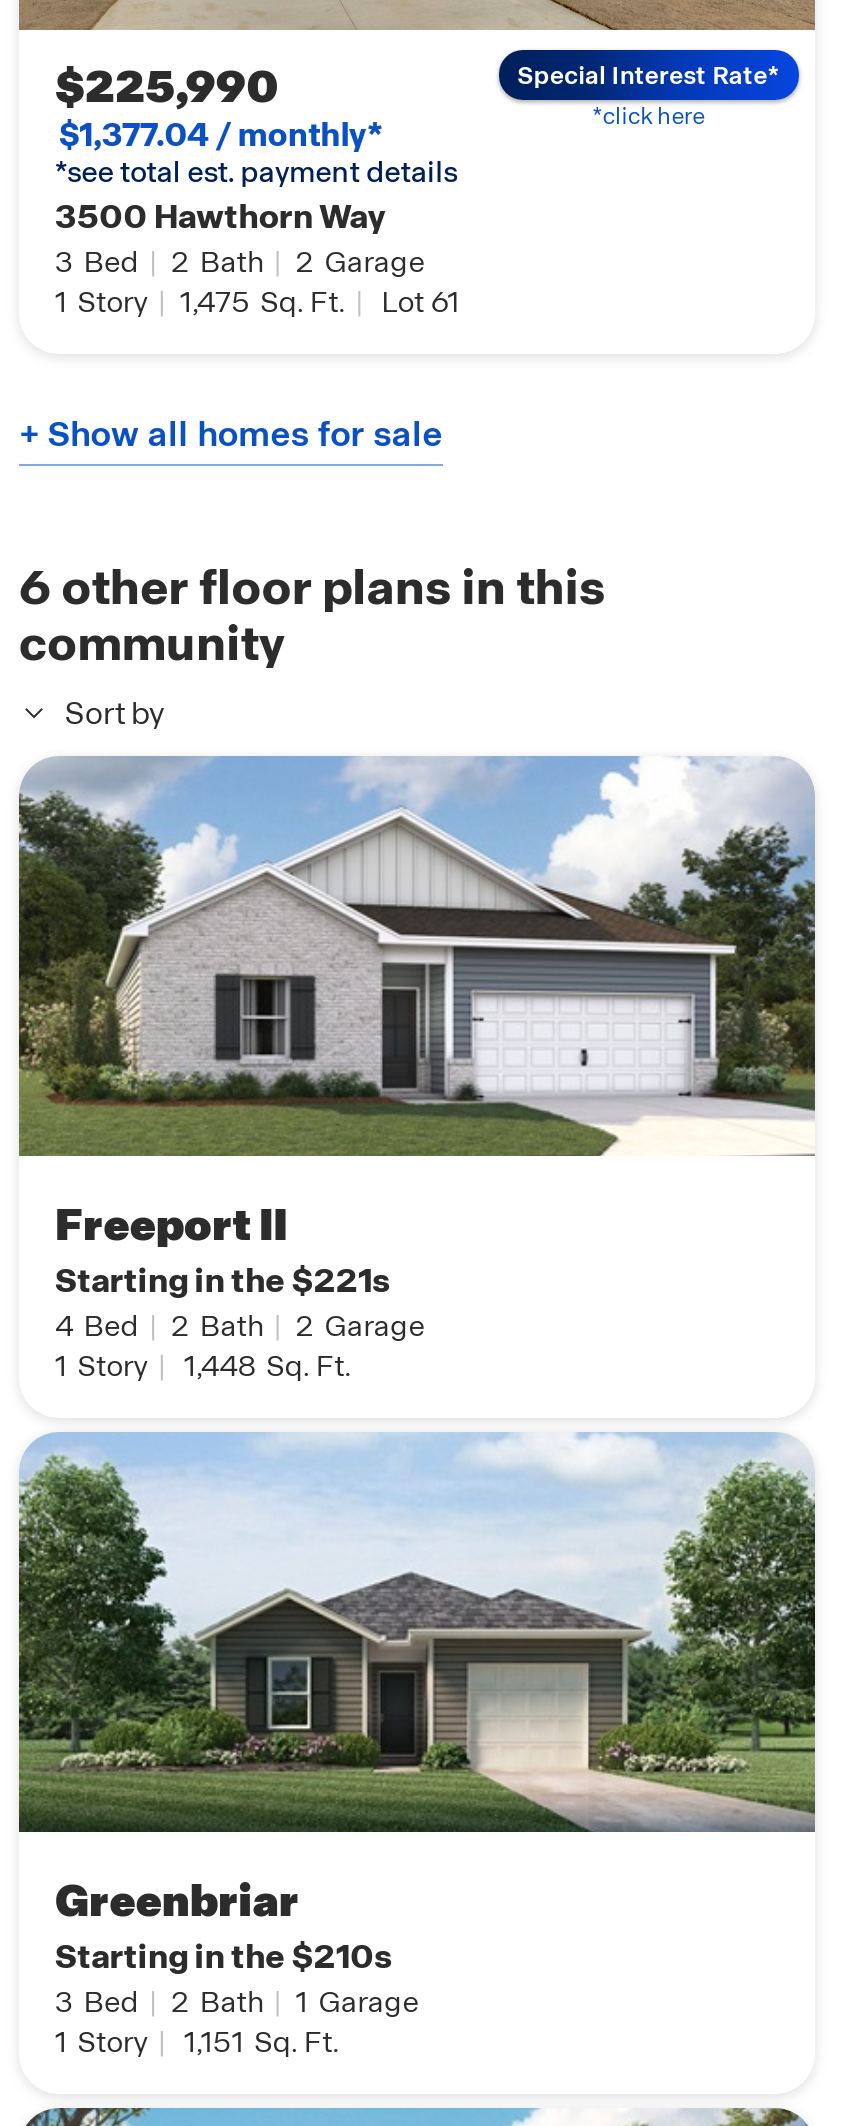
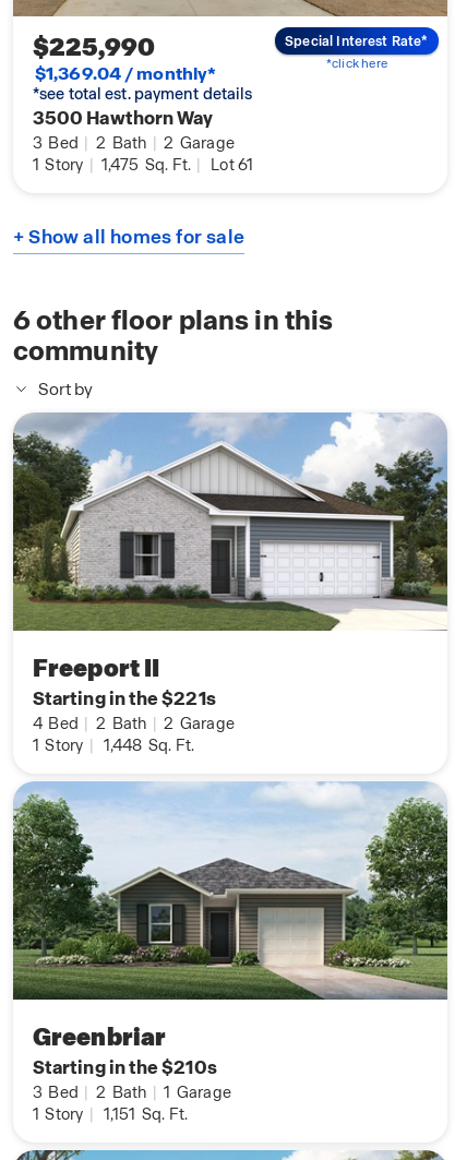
[59,114,383,156] $1,377.04 / monthly* -> [35,62,216,85] $1,369.04 / monthly*

